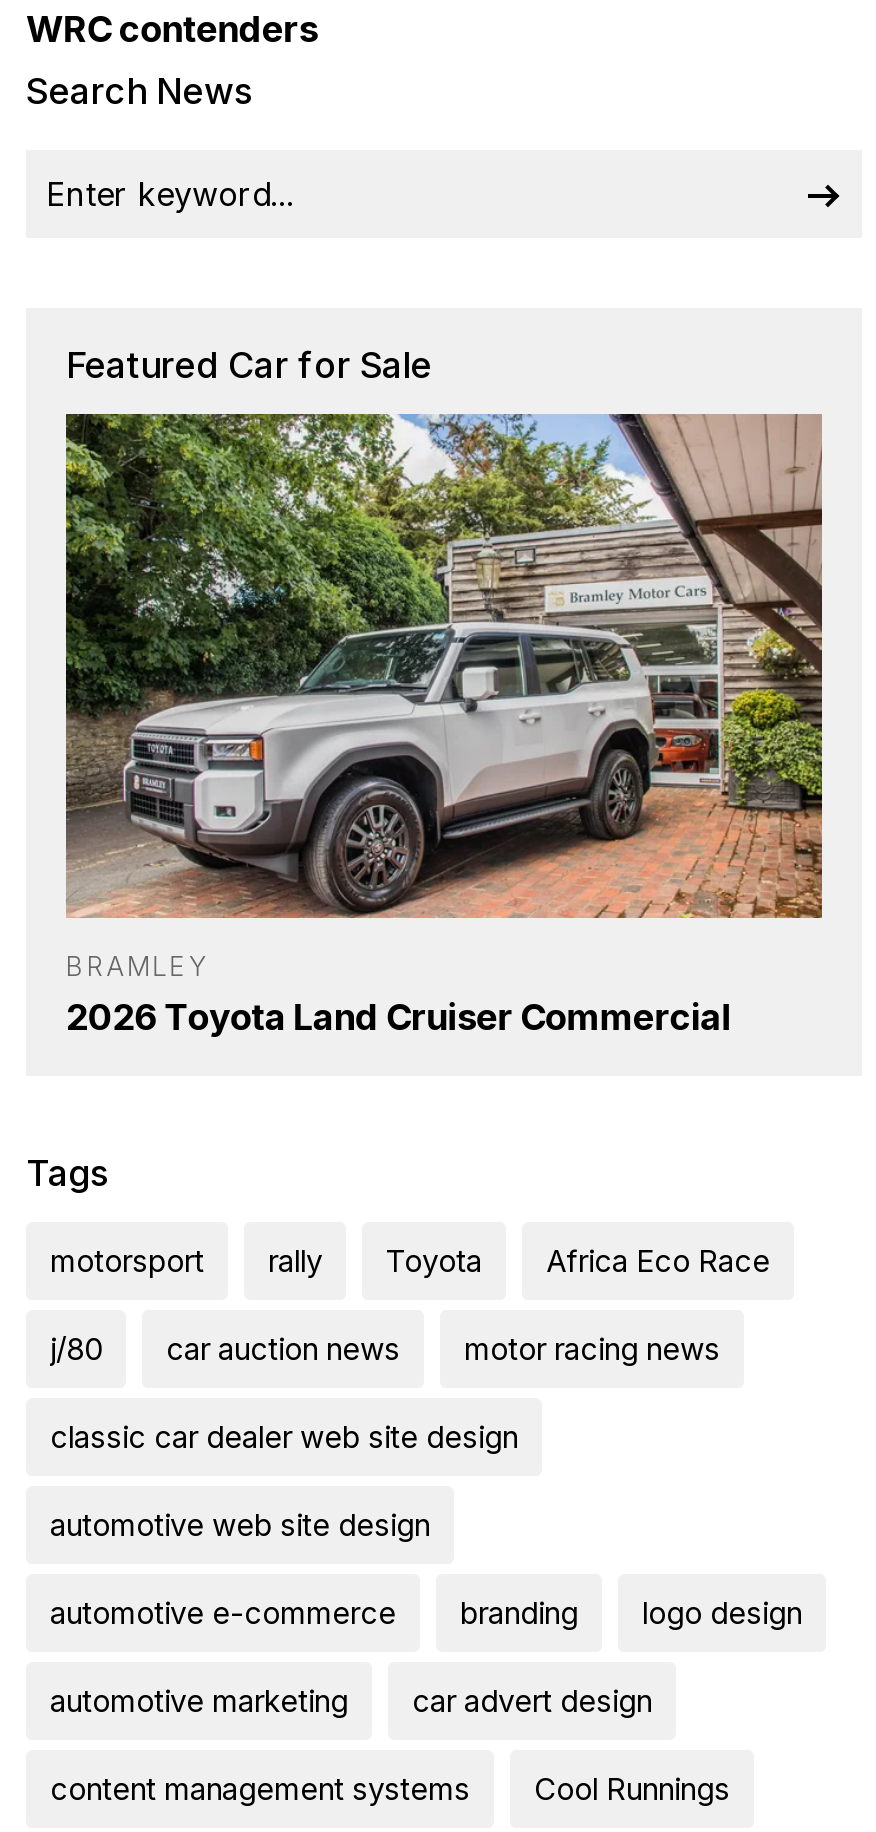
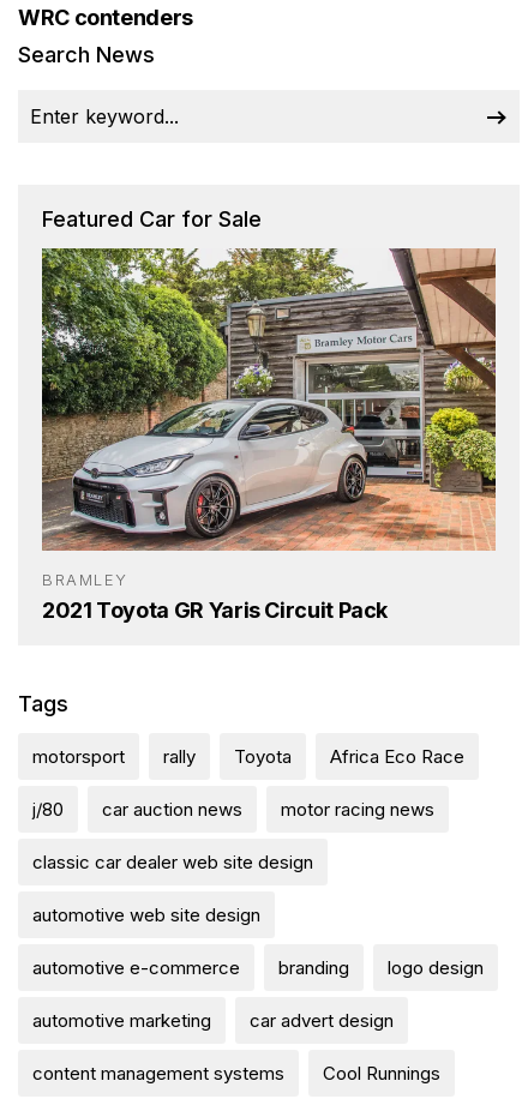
[64,412,824,1038] [image] | 2026 Toyota Land Cruiser Commercial -> [41,247,497,622] [image] | 2021 Toyota GR Yaris Circuit Pack

